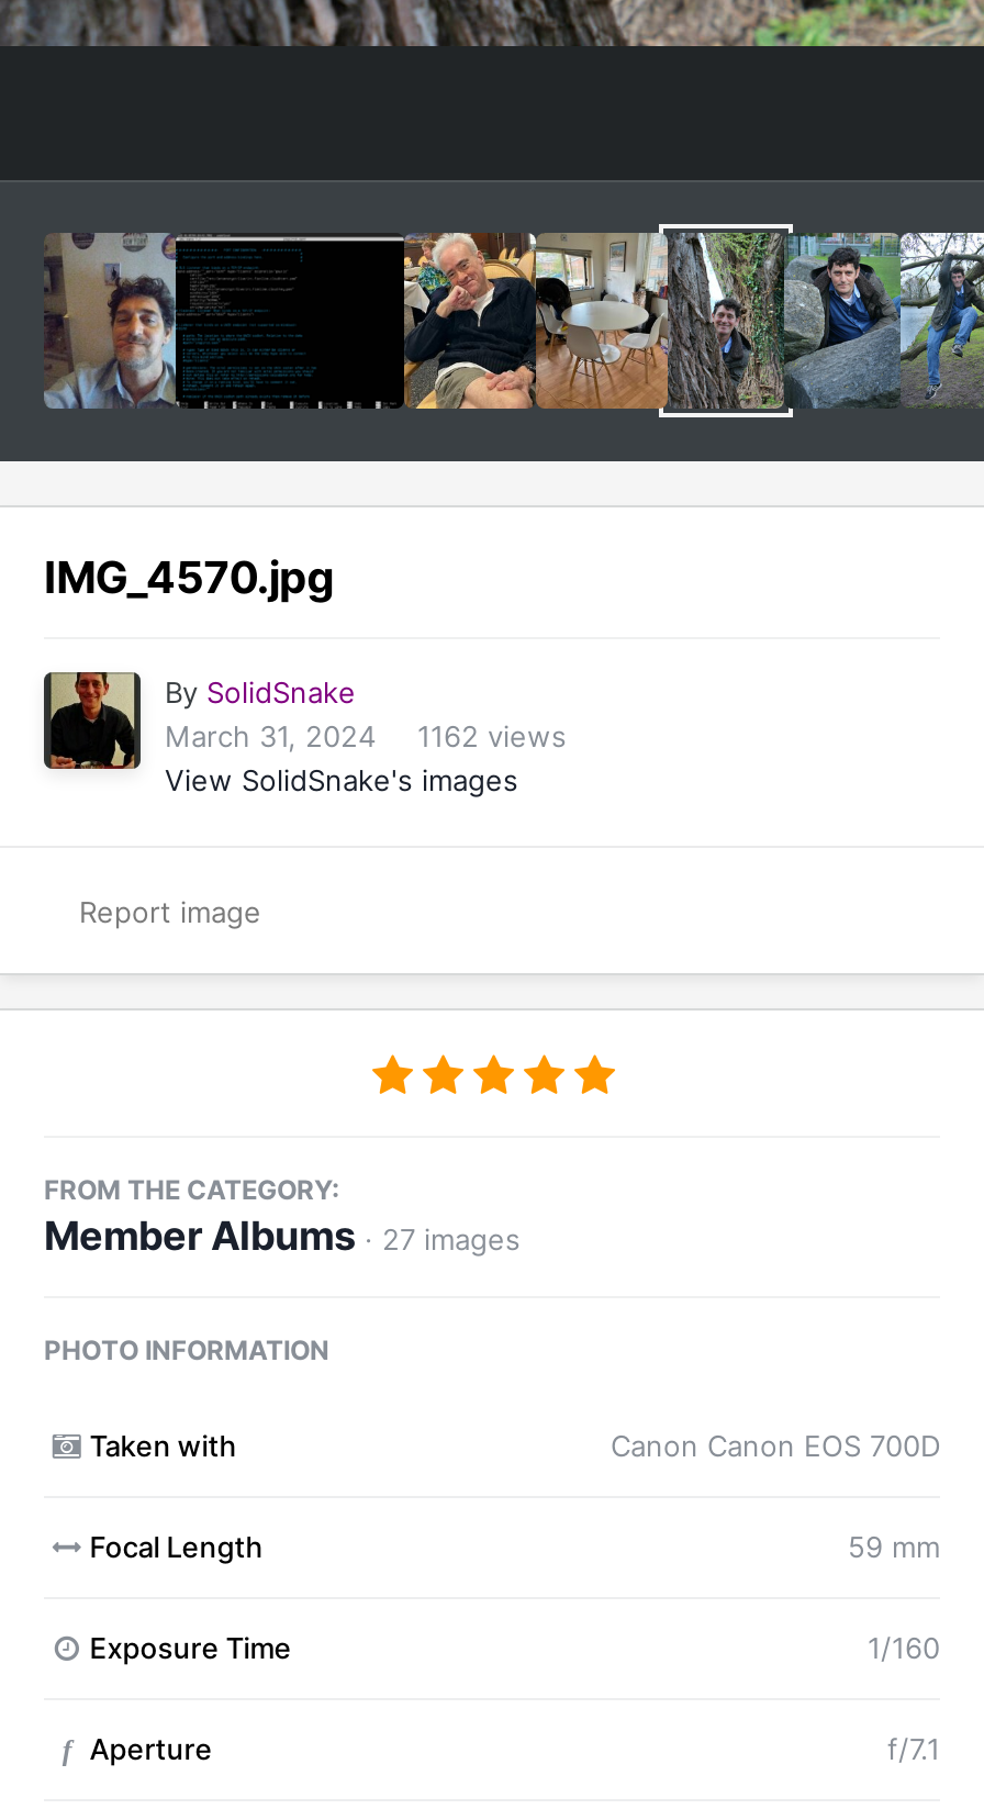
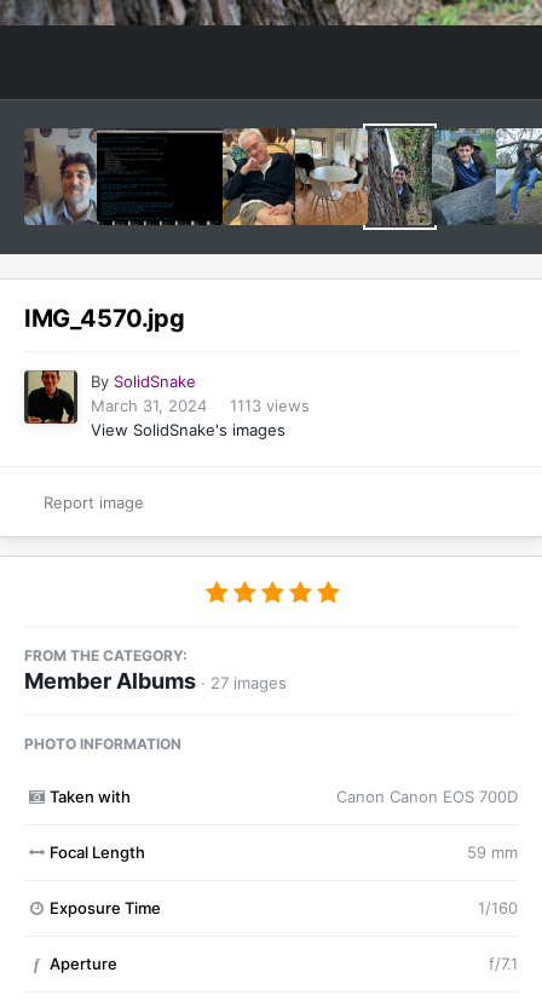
[165,719,567,754] March 31, 2024 1162 views -> [91,396,310,415] March 31, 2024 1113 views

